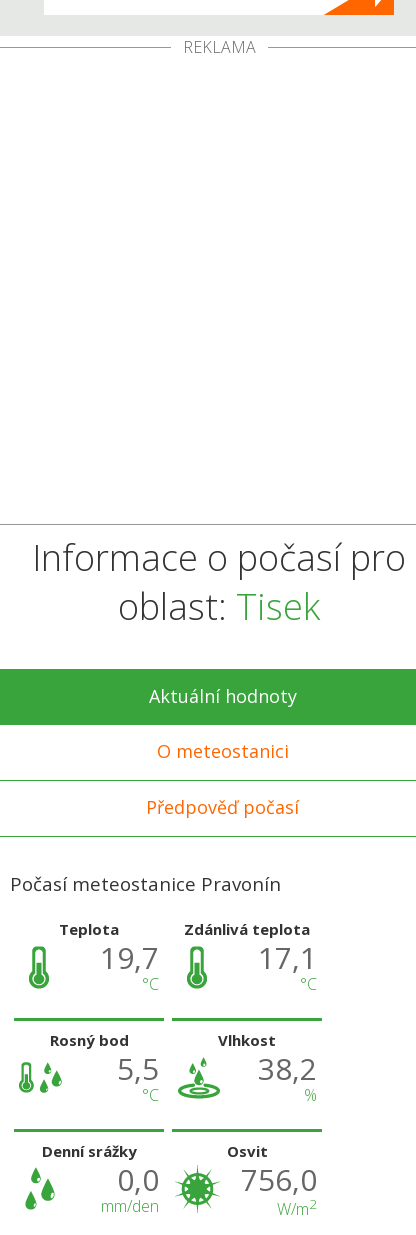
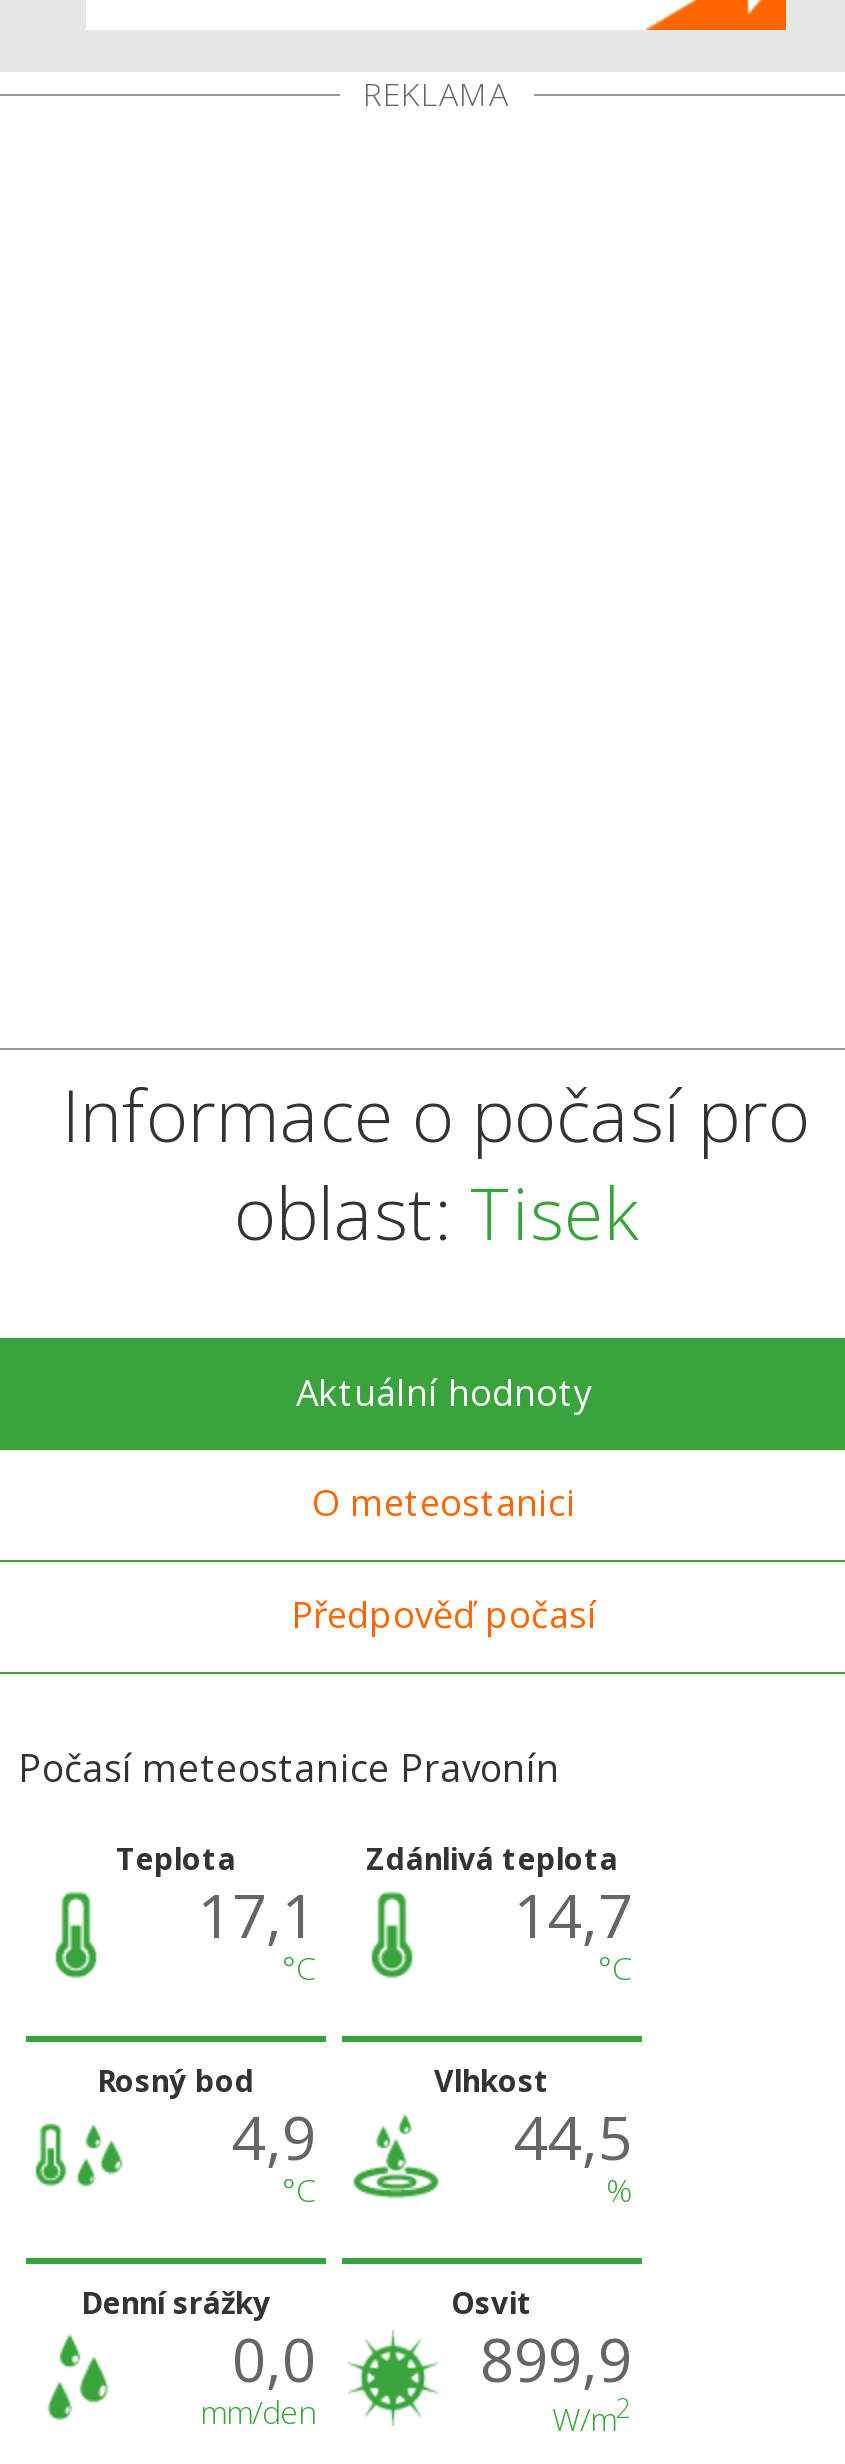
[100,937,159,978] 19,7 -> [198,1875,316,1957] 17,1
[258,937,317,978] 17,1 -> [514,1875,632,1957] 14,7
[117,1048,159,1089] 5,5 -> [232,2097,316,2179] 4,9
[258,1048,317,1089] 38,2 -> [514,2097,632,2179] 44,5
[117,1159,317,1200] 0,0 756,0 -> [232,2319,632,2401] 0,0 899,9

